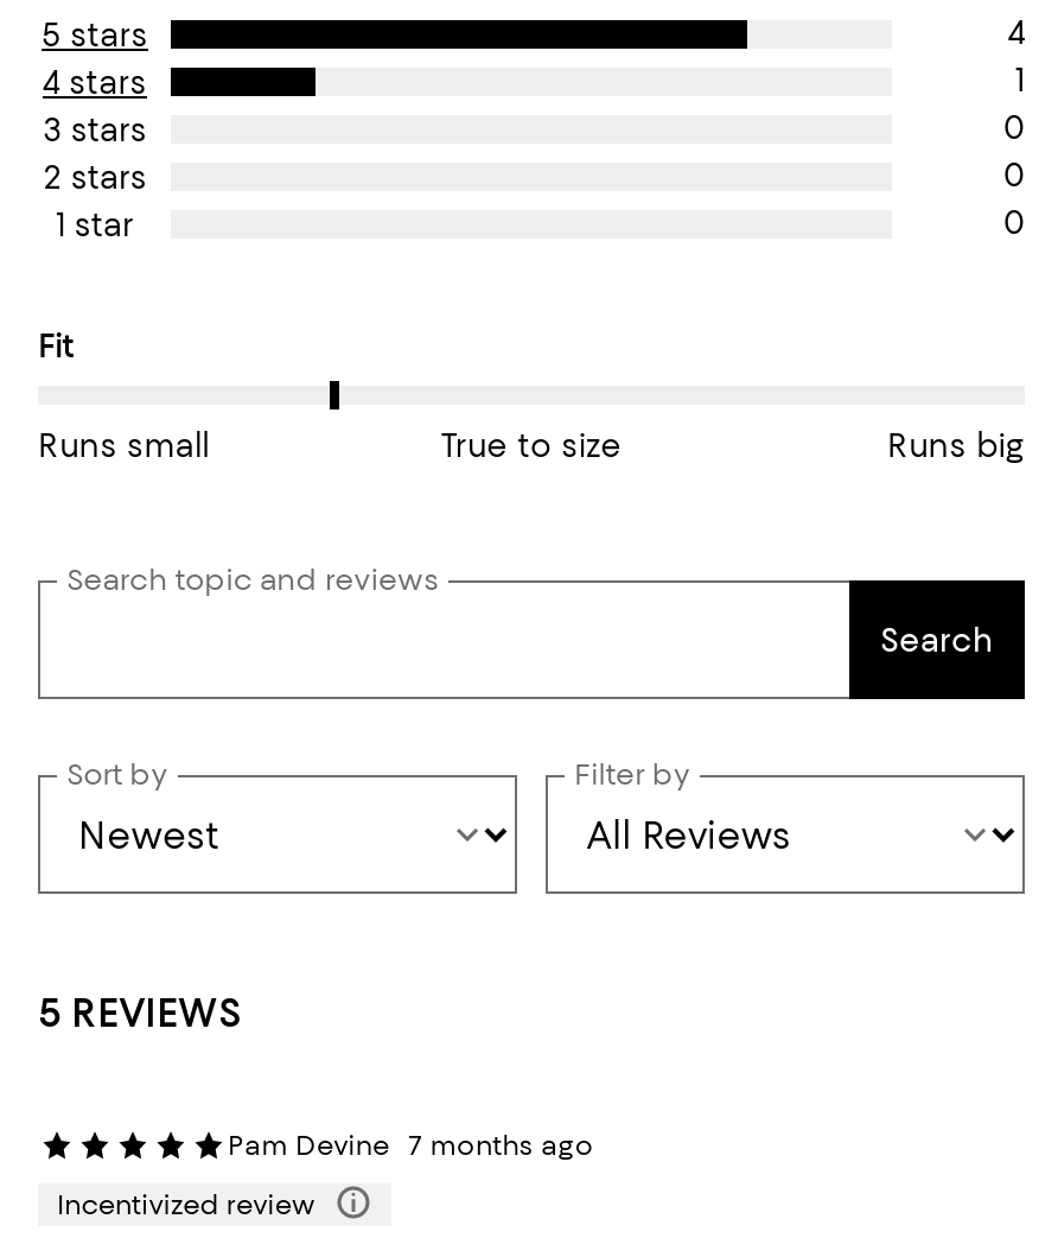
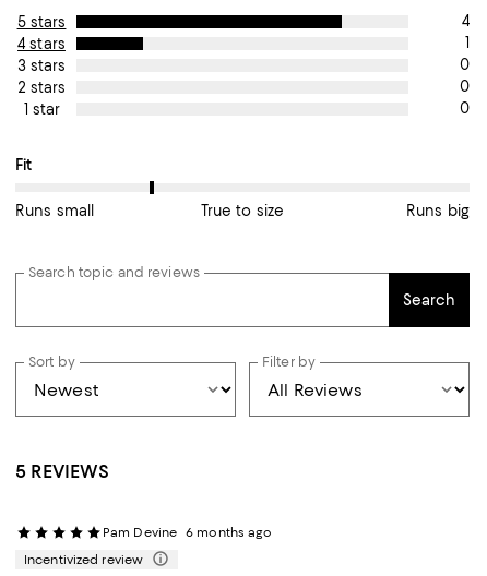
[228,1129,594,1162] Pam Devine 7 months ago -> [103,525,272,540] Pam Devine 6 months ago

